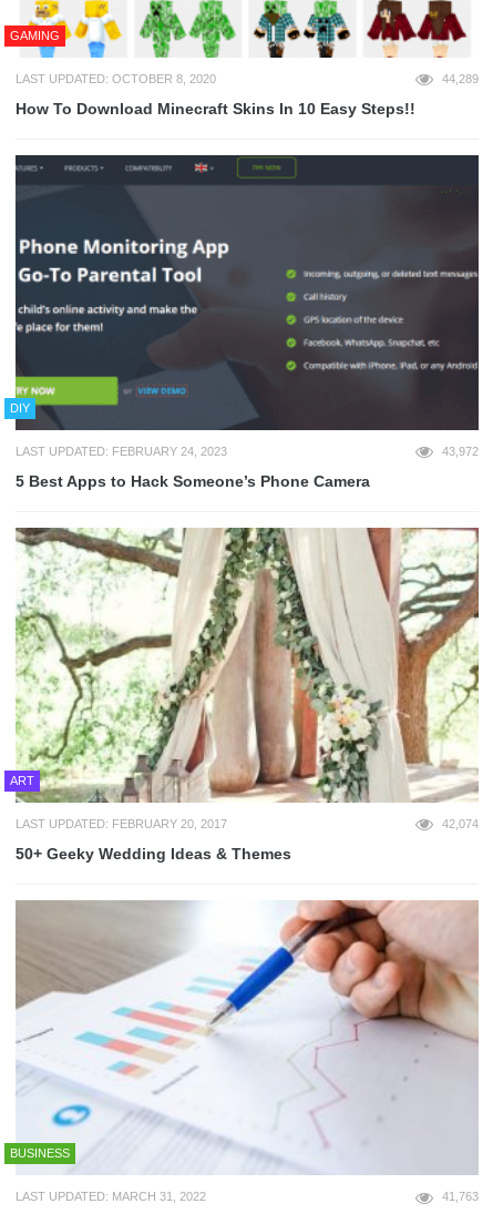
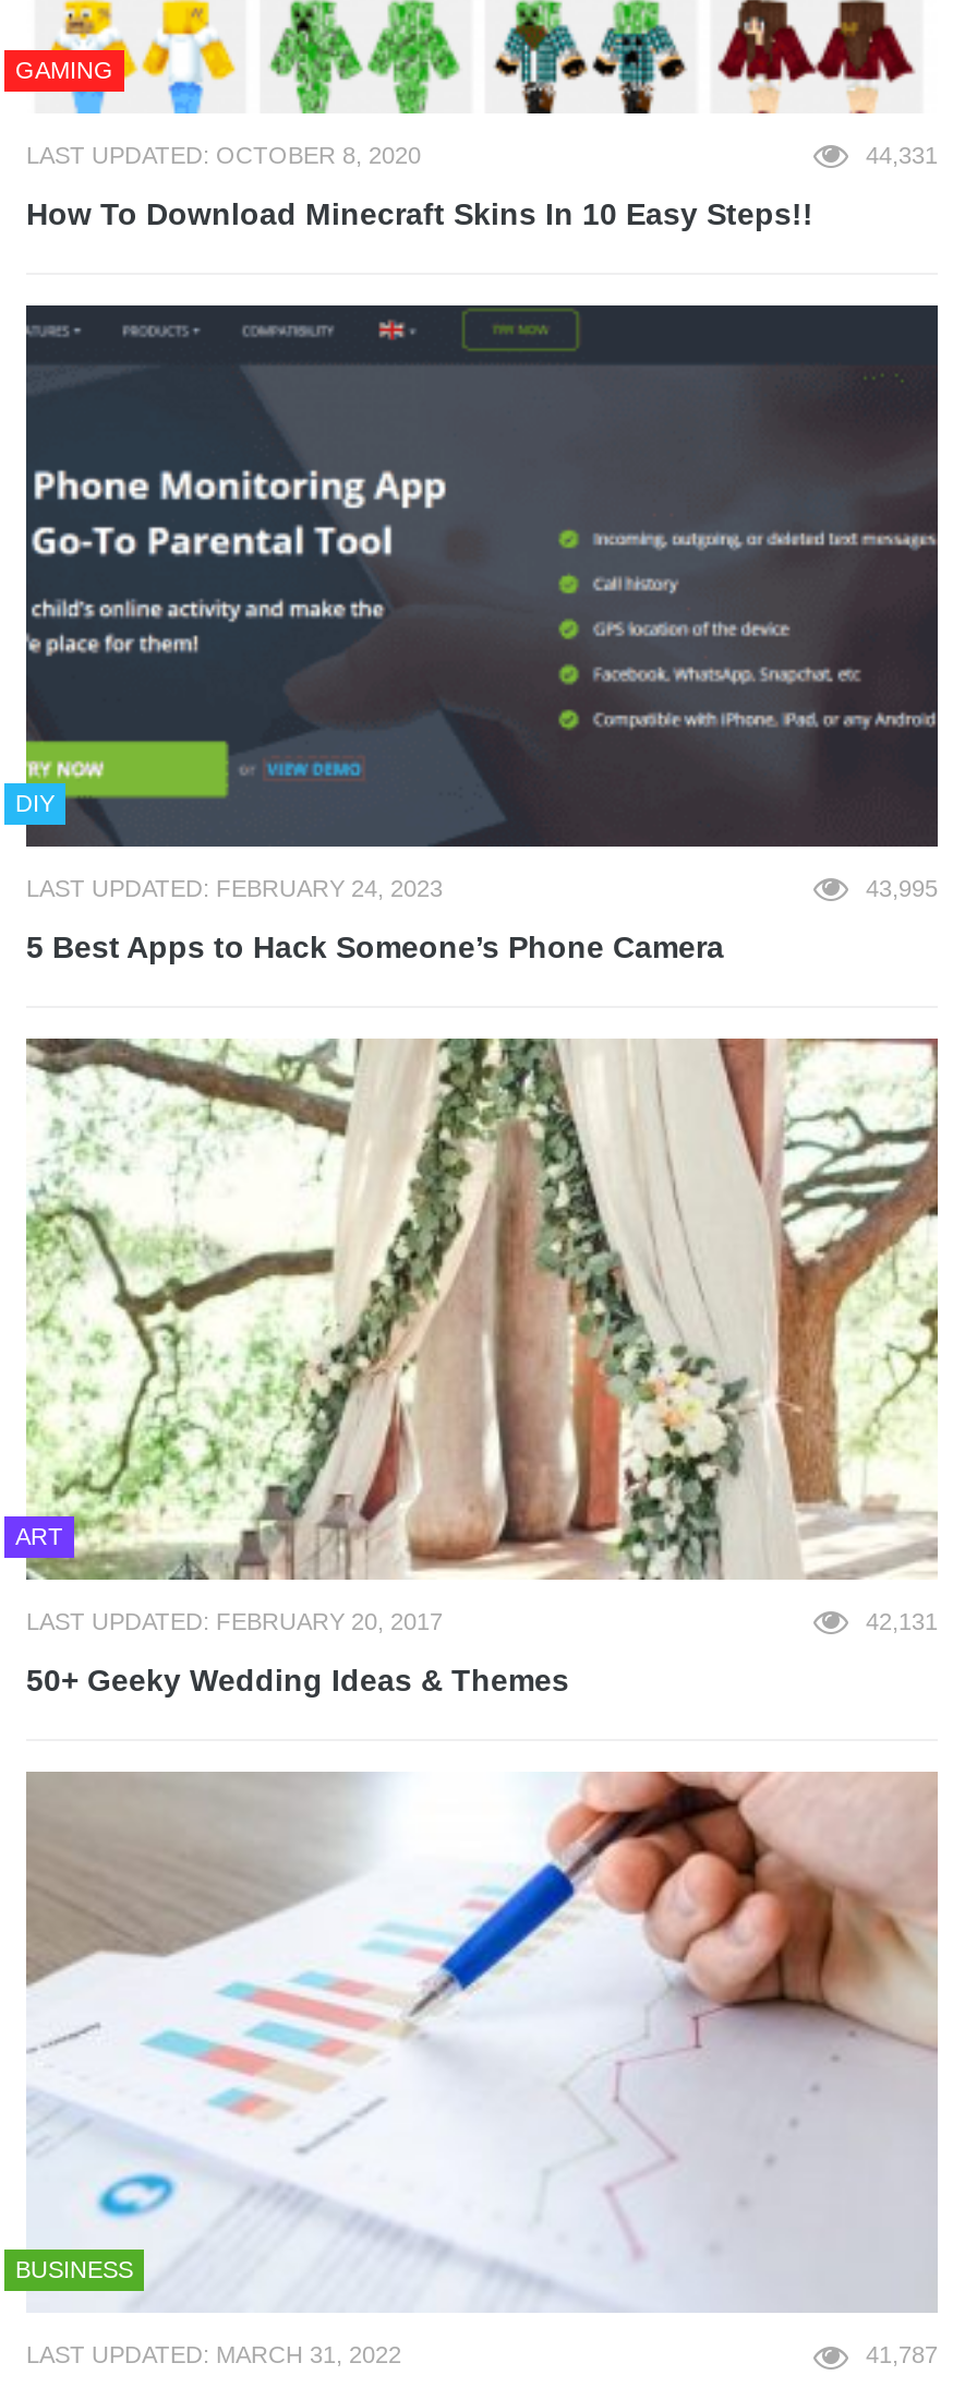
[439,72,479,85] 44,289 -> [859,142,938,168] 44,331
[439,445,479,458] 43,972 -> [859,875,938,901] 43,995
[439,817,479,831] 42,074 -> [859,1609,938,1635] 42,131
[439,1190,479,1203] 41,763 -> [859,2342,938,2368] 41,787

